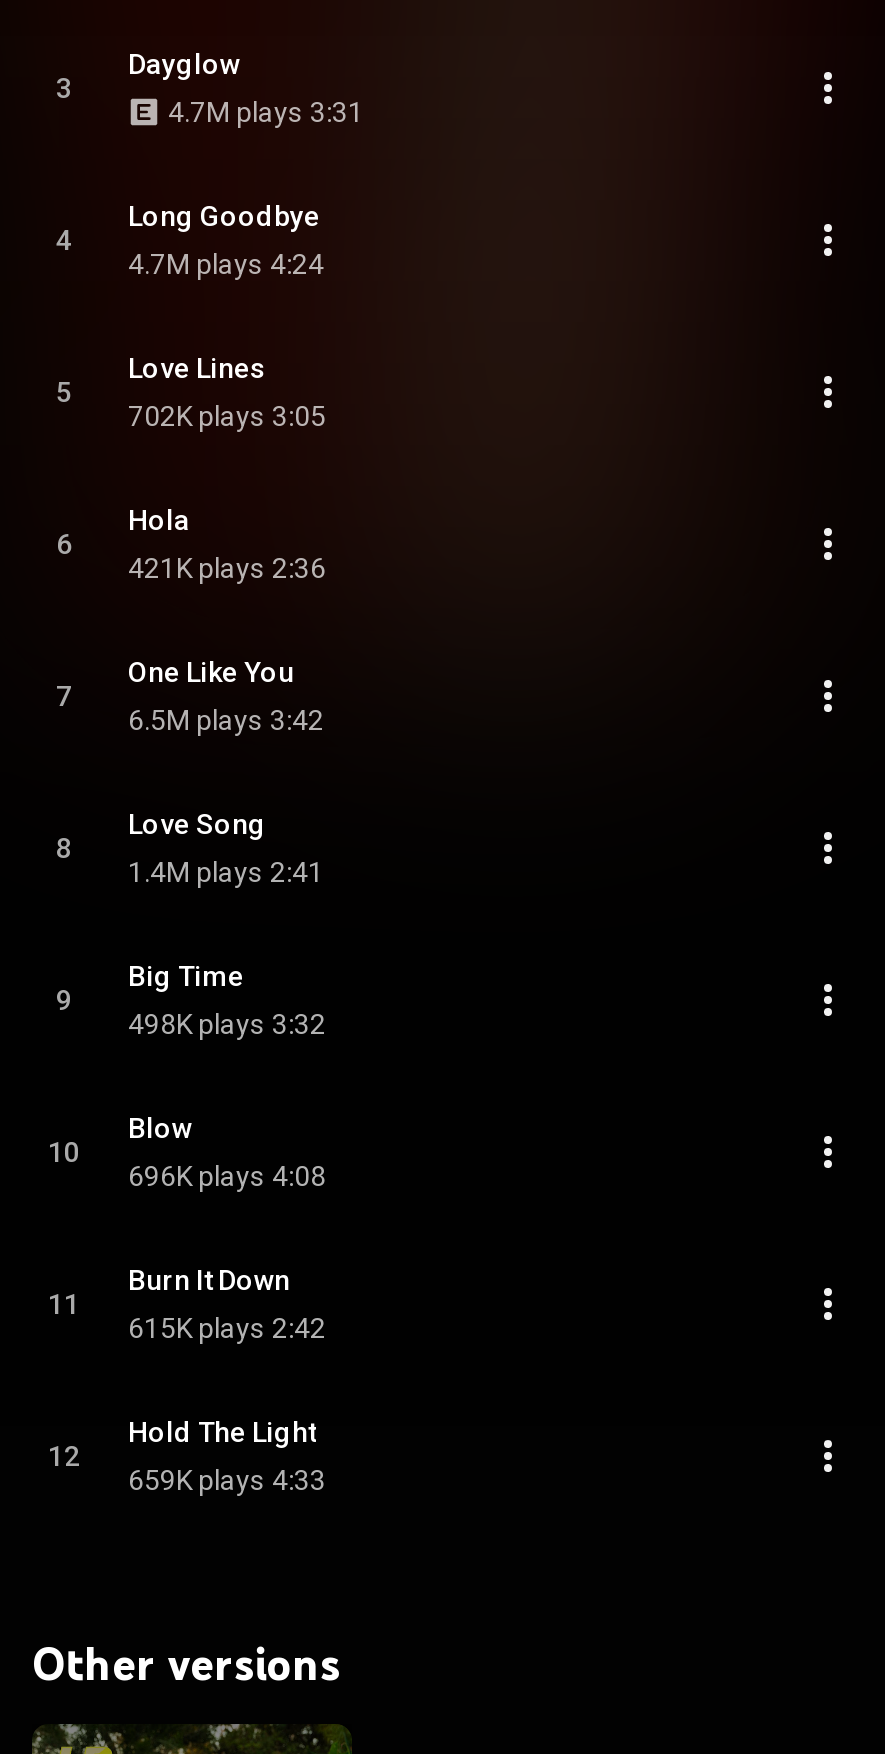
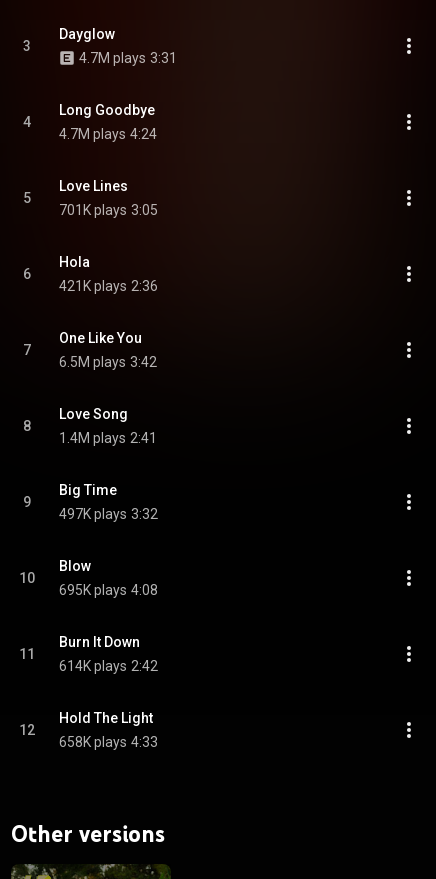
[128,400,326,432] 702K plays 3:05 -> [59,202,158,218] 701K plays 3:05
[128,1008,326,1040] 498K plays 3:32 -> [59,506,158,522] 497K plays 3:32
[128,1160,326,1192] 696K plays 4:08 -> [59,582,158,598] 695K plays 4:08
[128,1312,326,1344] 615K plays 2:42 -> [59,658,158,674] 614K plays 2:42
[128,1464,326,1496] 659K plays 4:33 -> [59,734,158,750] 658K plays 4:33

